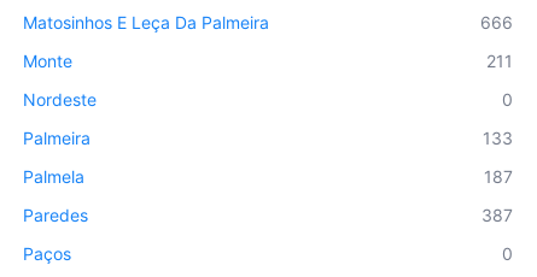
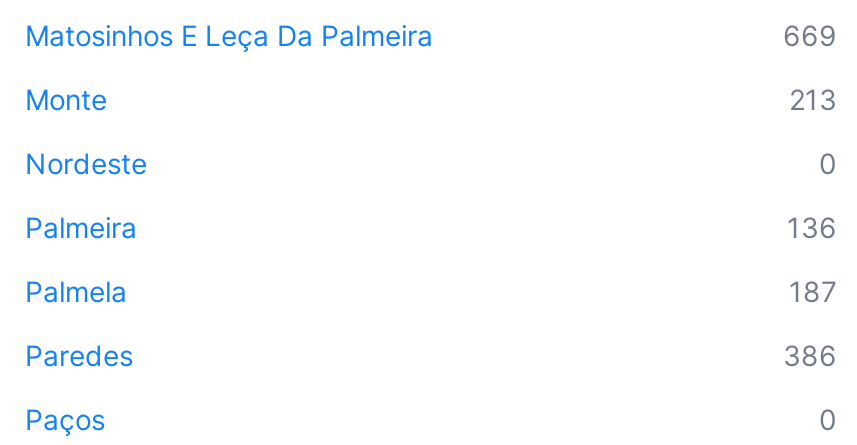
[480,12,513,32] 666 -> [783,17,837,51] 669
[486,50,513,71] 211 -> [789,81,837,115] 213
[483,127,513,148] 133 -> [787,209,837,243] 136
[481,204,513,225] 387 -> [783,337,837,371] 386

